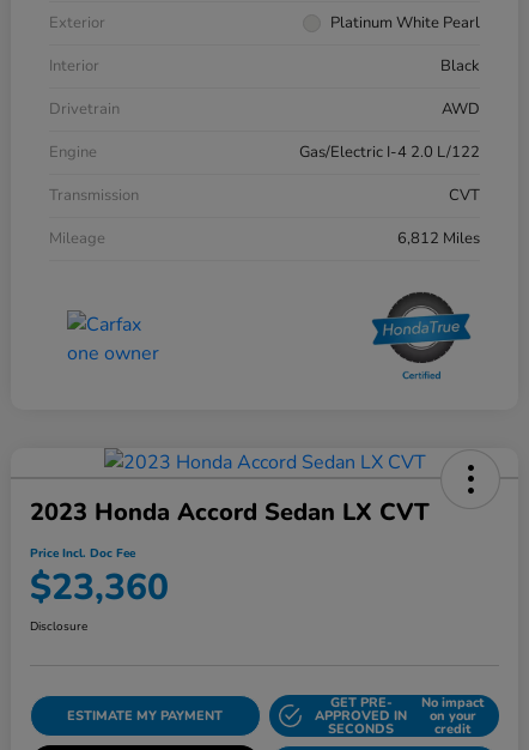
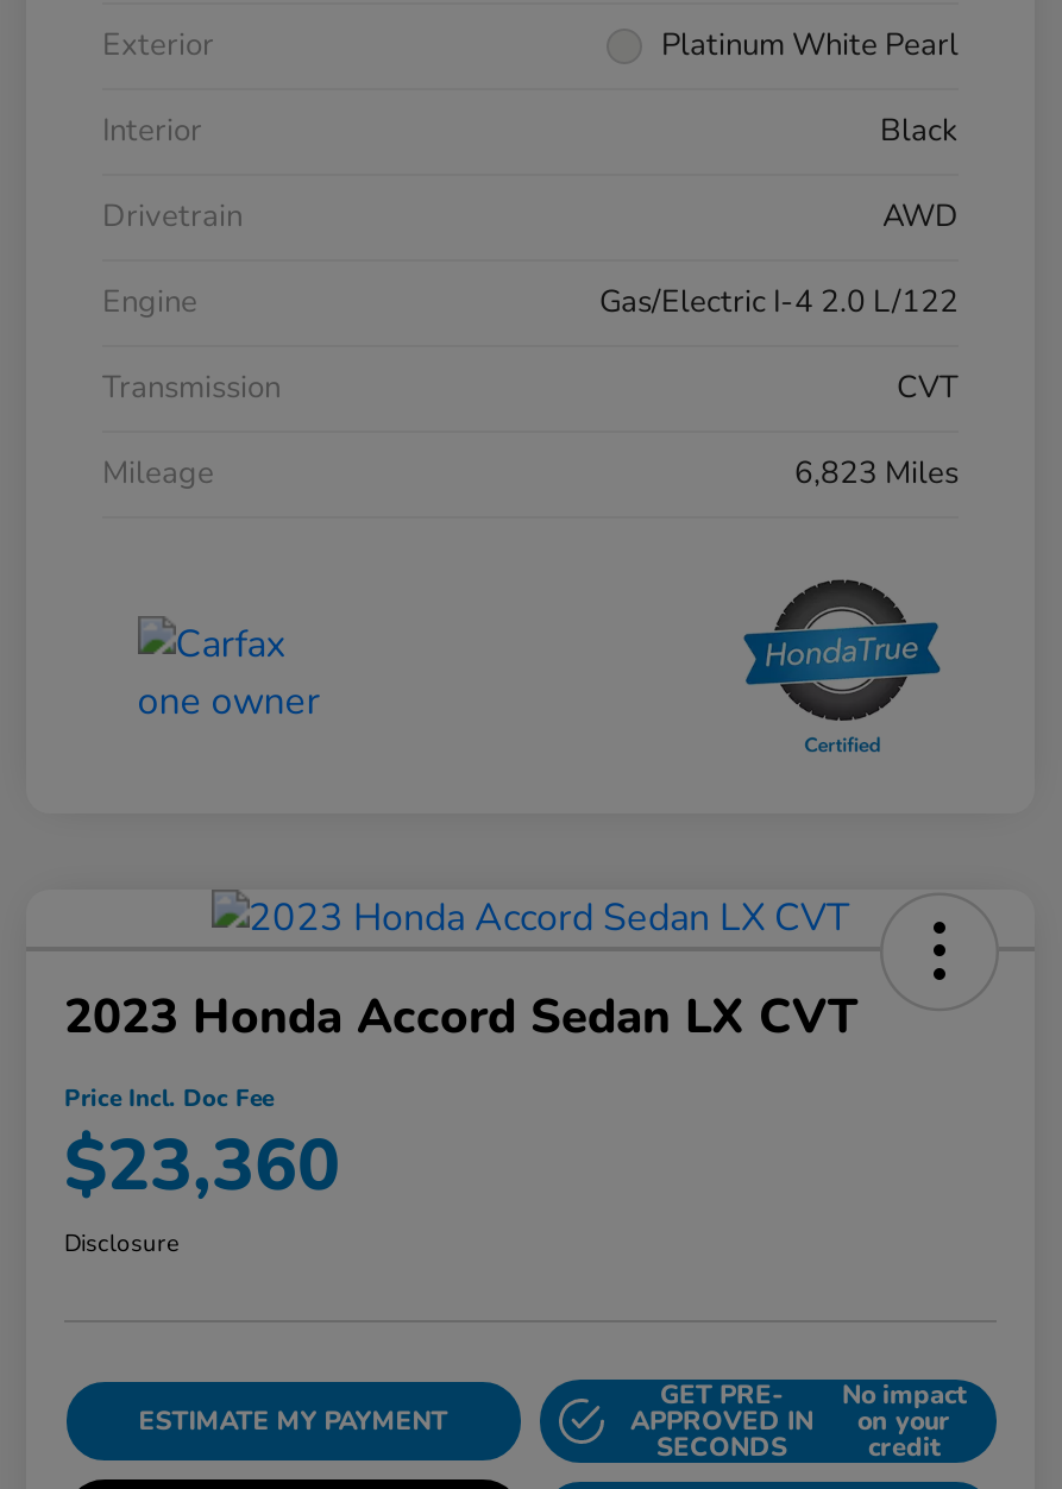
[397,228,480,249] 6,812 Miles -> [794,452,959,495] 6,823 Miles

